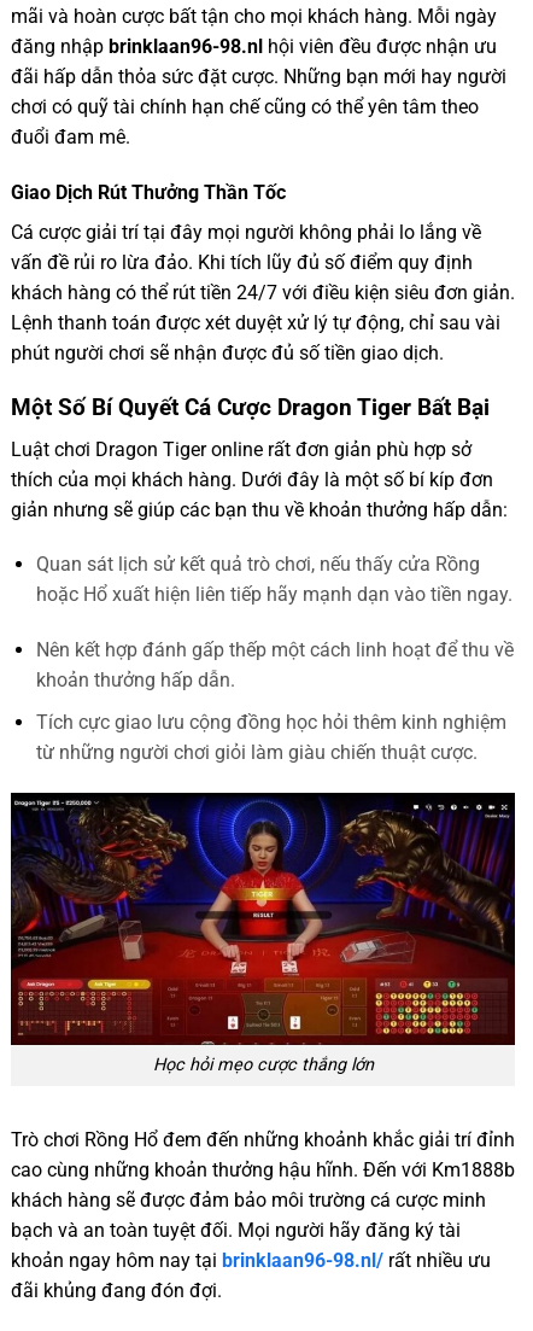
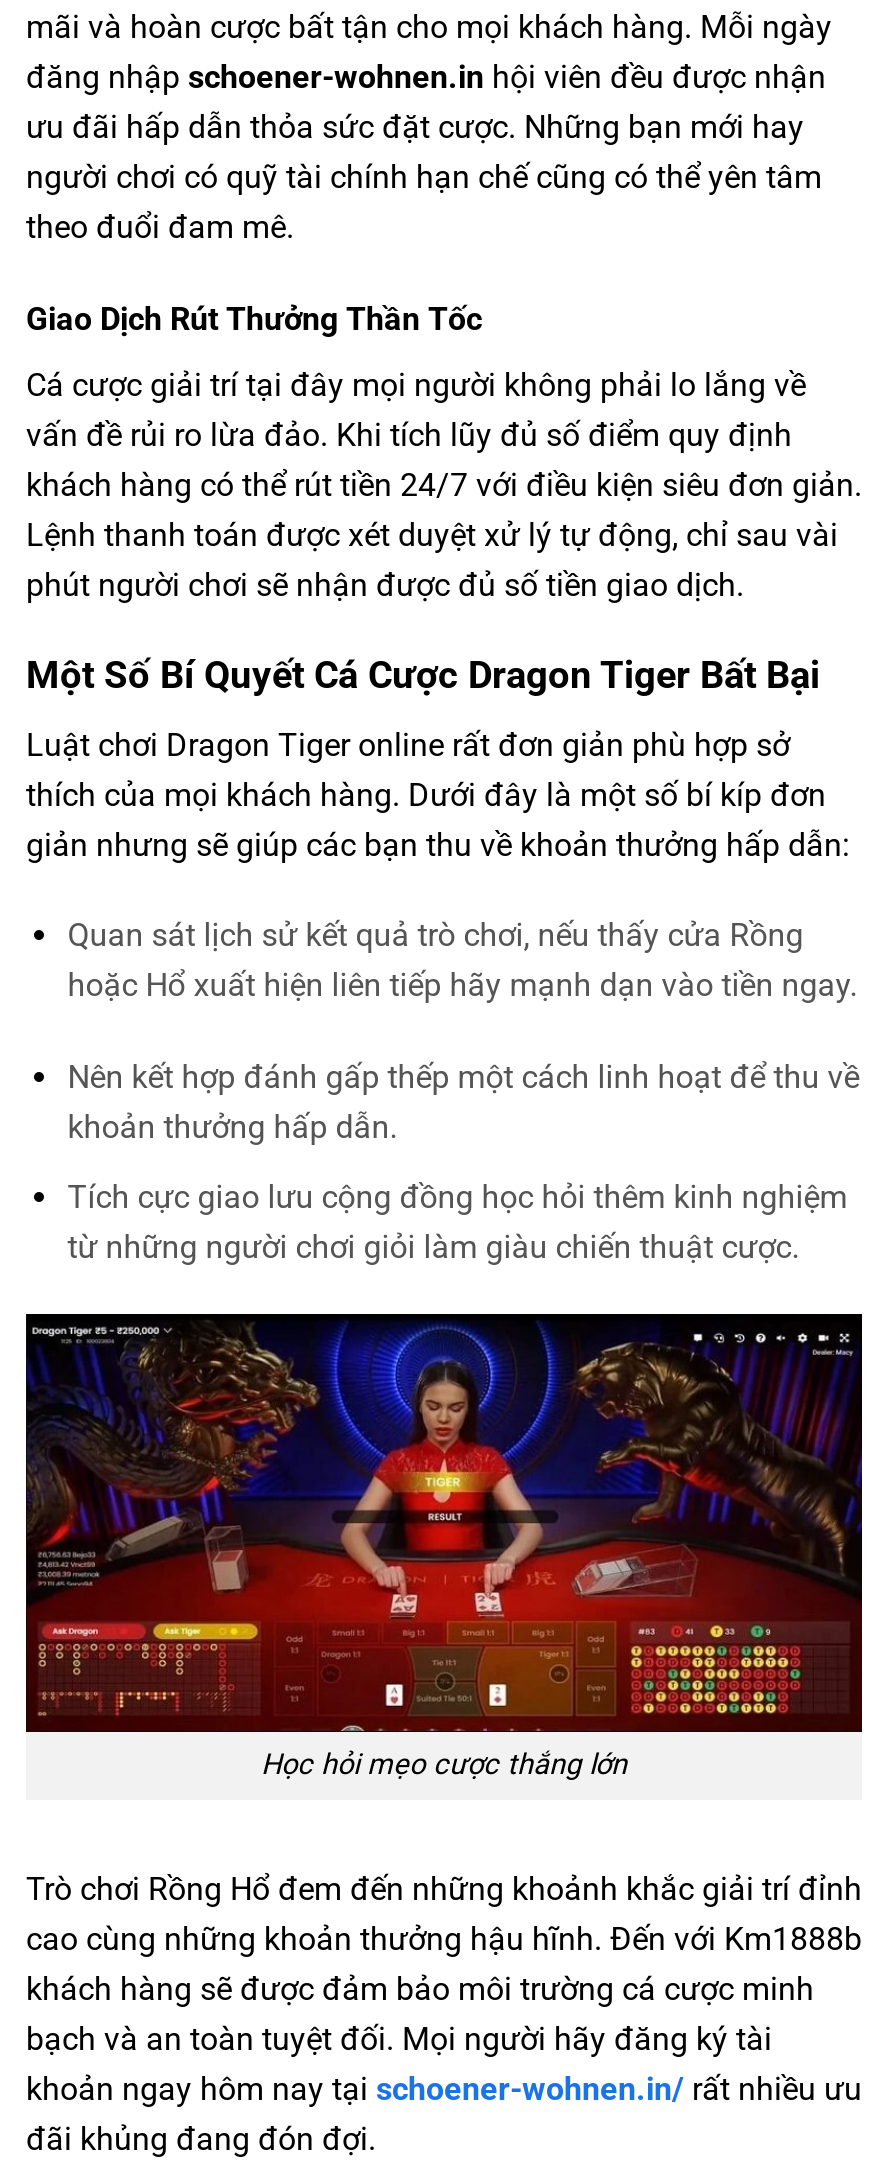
[11,35,506,149] đăng nhập brinklaan96-98.nl hội viên đều được nhận ưu | đãi hấp dẫn thỏa sức đặt cược. Những bạn mới hay người | chơi có quỹ tài chính hạn chế cũng có thể yên tâm theo | đuổi đam mê. -> [26,59,826,247] đăng nhập schoener-wohnen.in hội viên đều được nhận | ưu đãi hấp dẫn thỏa sức đặt cược. Những bạn mới hay | người chơi có quỹ tài chính hạn chế cũng có thể yên tâm | theo đuổi đam mê.
[11,1249,491,1272] khoản ngay hôm nay tại brinklaan96-98.nl/ rất nhiều ưu -> [26,2070,862,2108] khoản ngay hôm nay tại schoener-wohnen.in/ rất nhiều ưu

